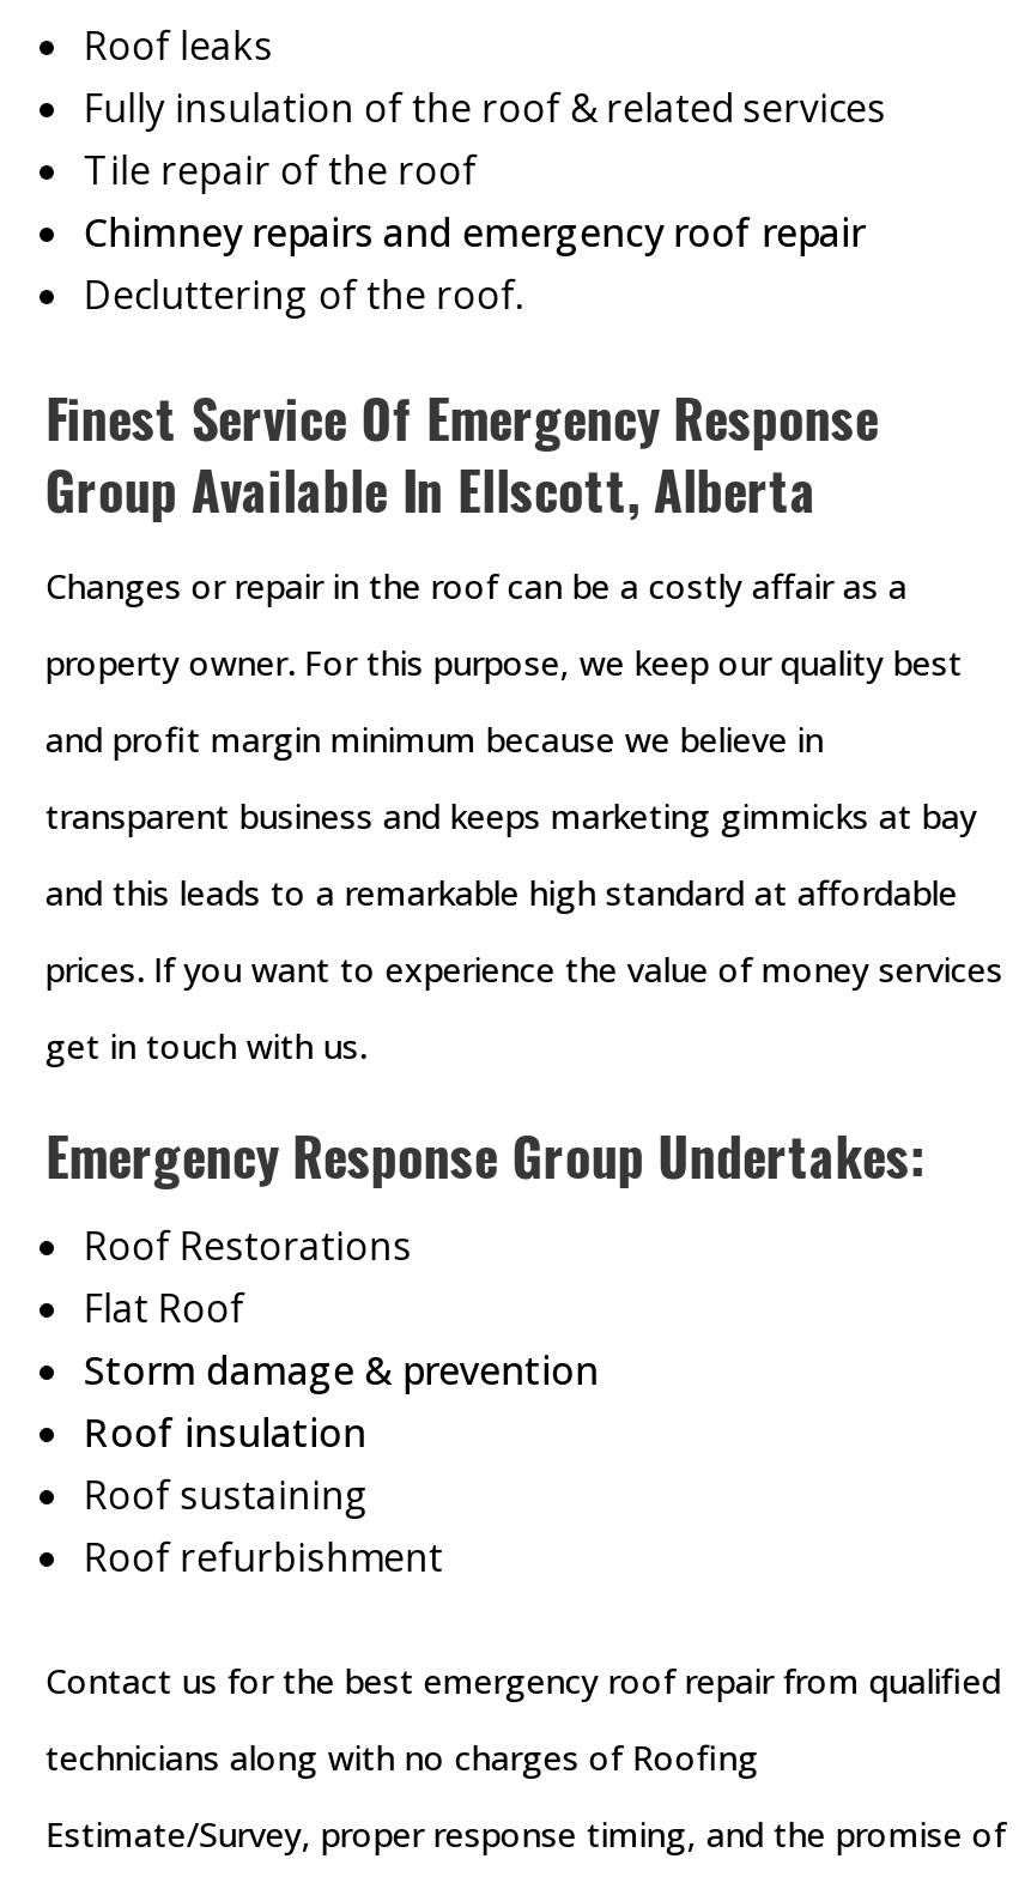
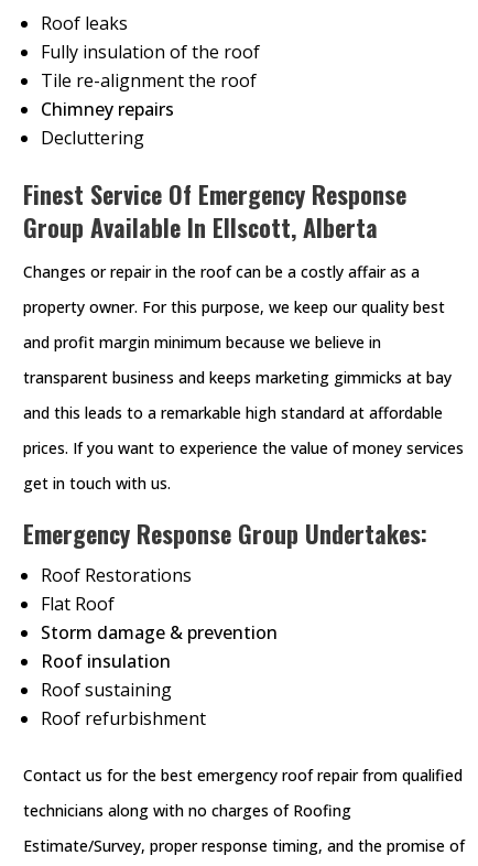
[84,81,886,321] Fully insulation of the roof & related services | Tile repair of the roof | Chimney repairs and emergency roof repair | Decluttering of the roof. -> [41,40,260,150] Fully insulation of the roof | Tile re-alignment the roof | Chimney repairs | Decluttering

